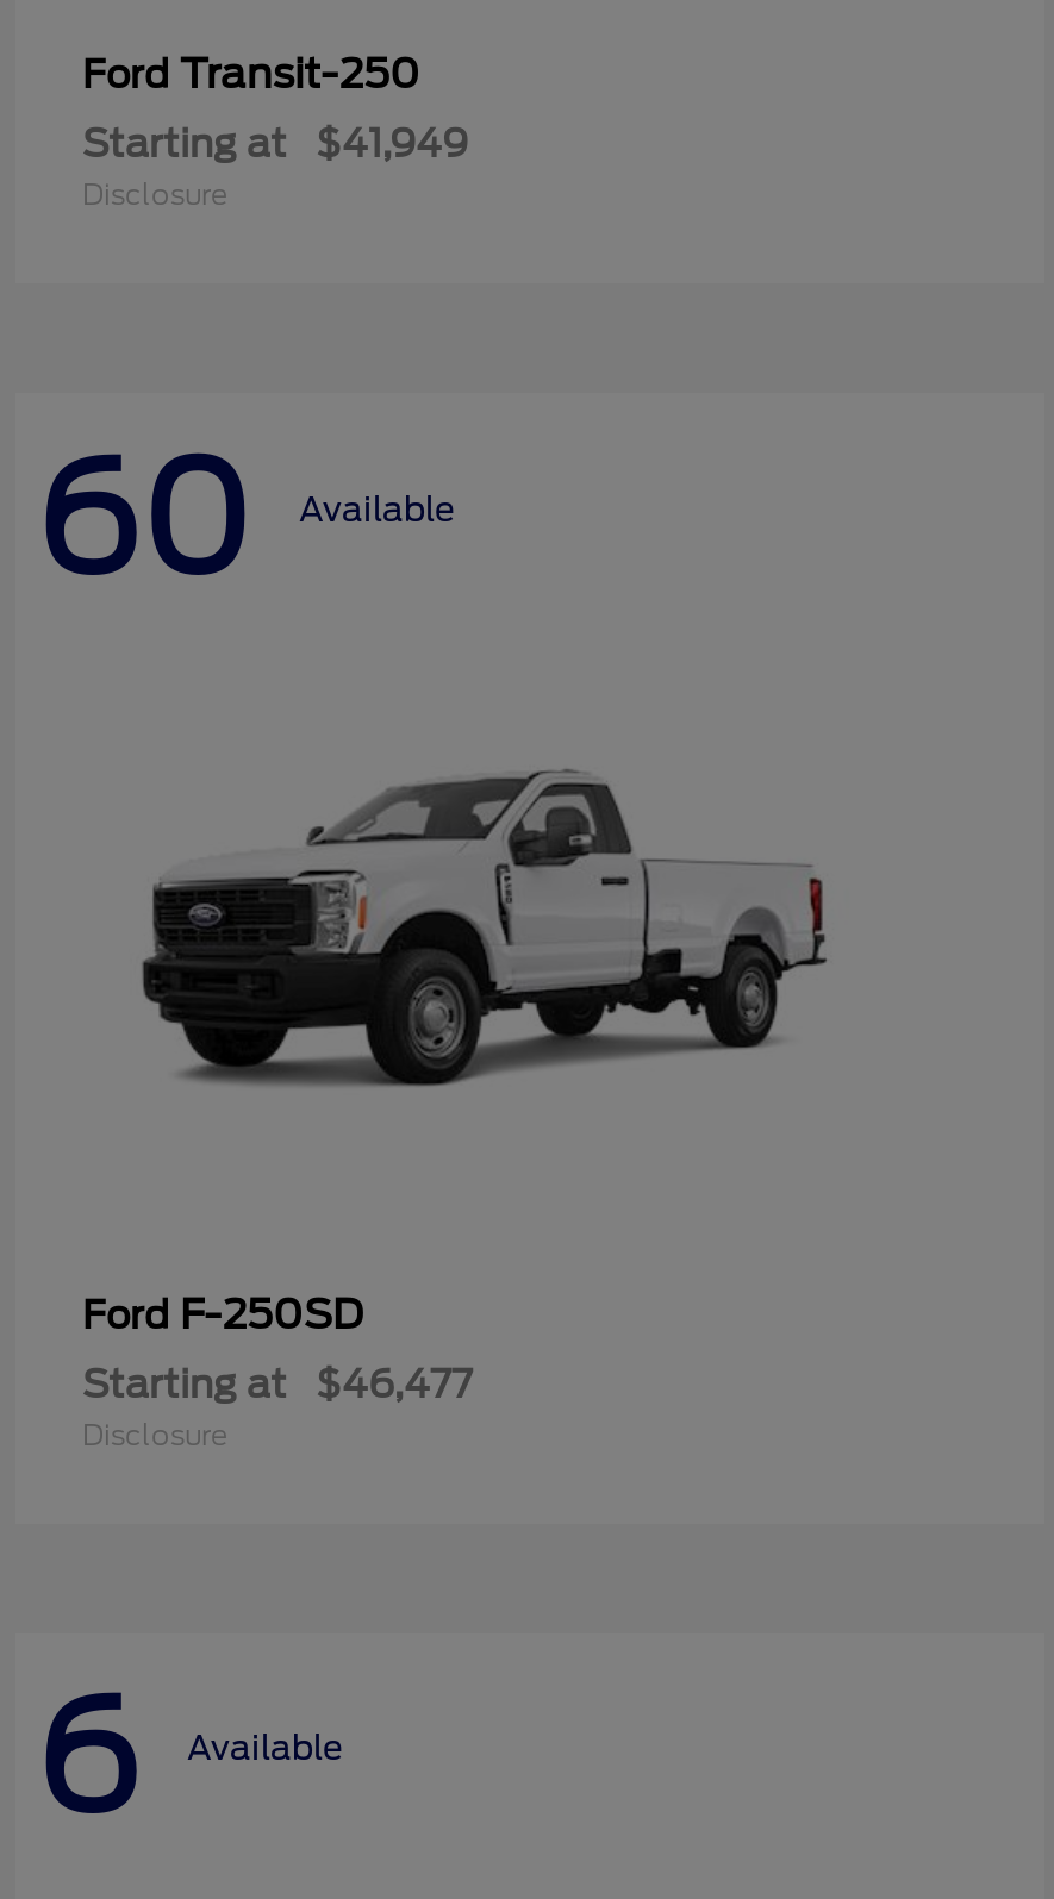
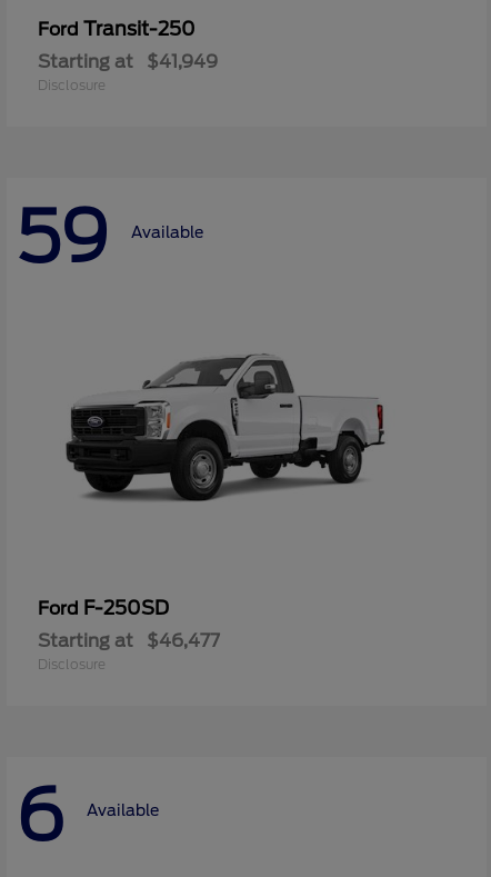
[35,428,454,609] 60 Available -> [16,194,203,279] 59 Available

